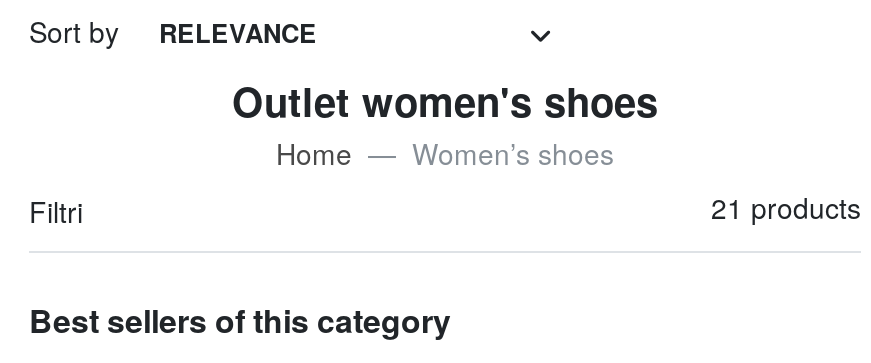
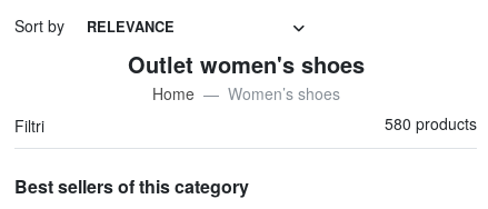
[711,186,861,226] 21 products -> [385,112,477,134] 580 products

